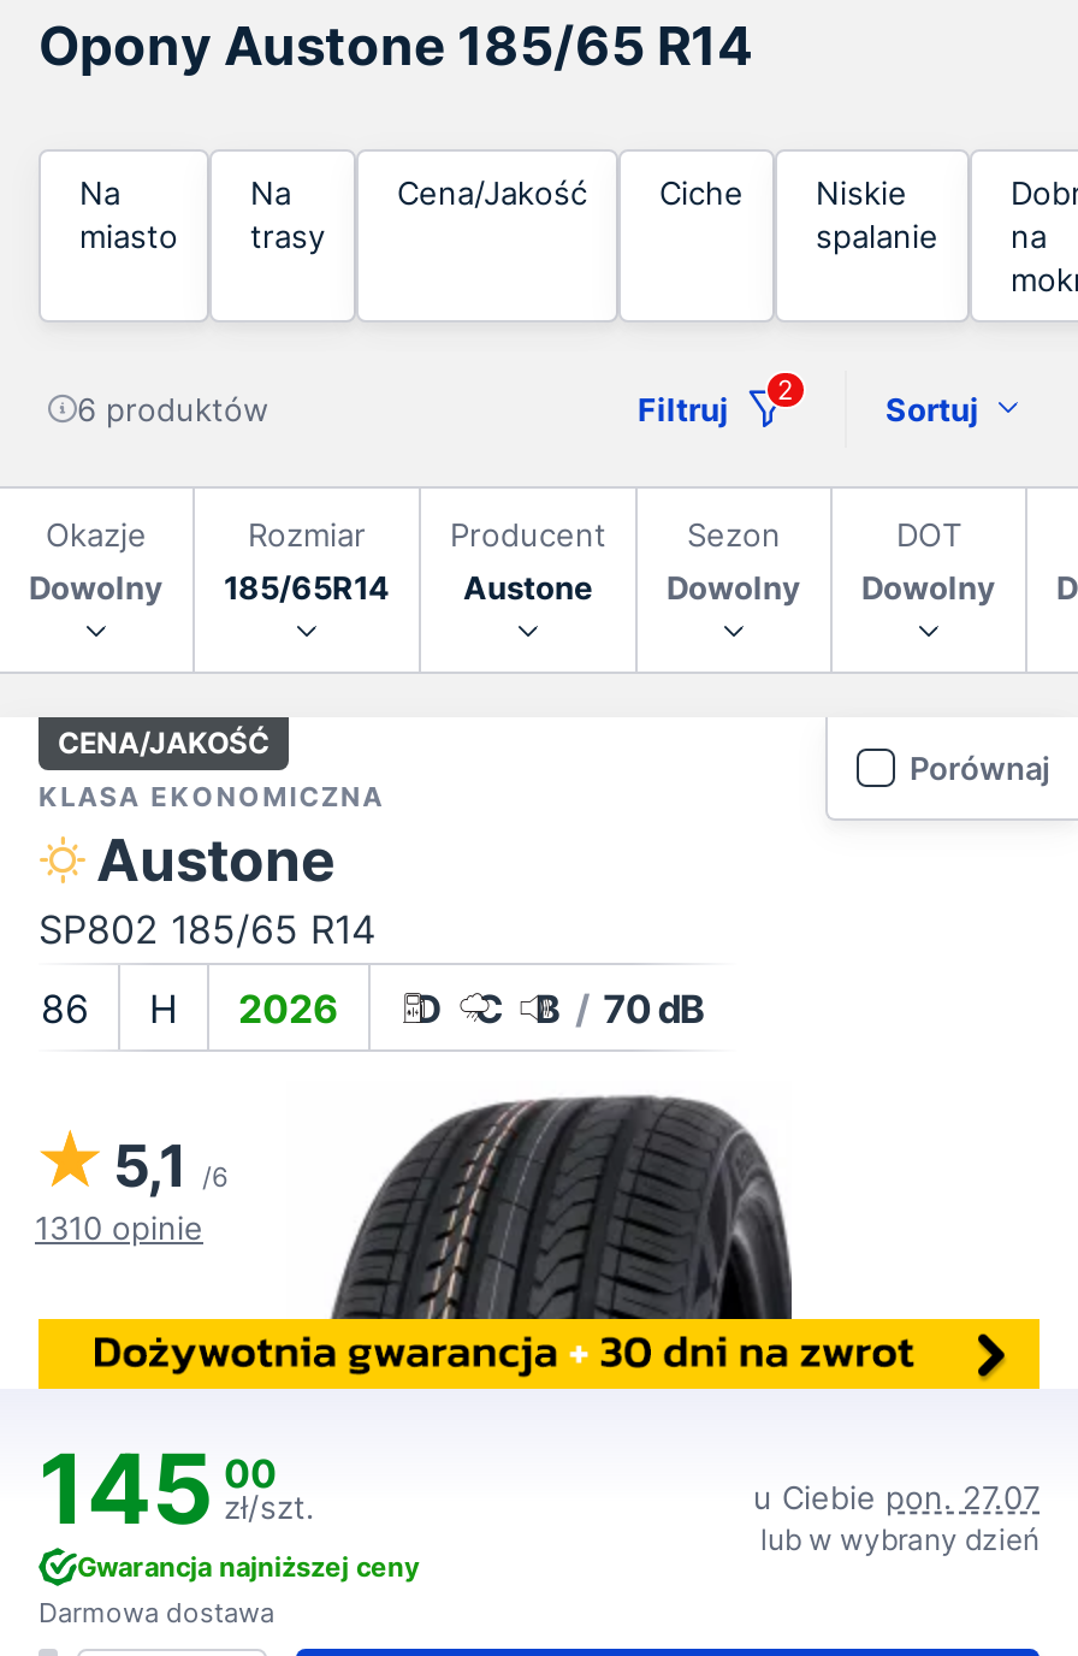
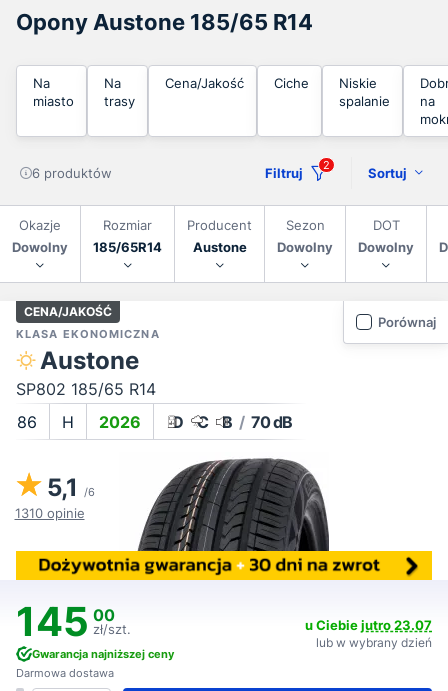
[753,1478,1039,1516] u Ciebie pon. 27.07 -> [305,617,432,633] u Ciebie jutro 23.07

